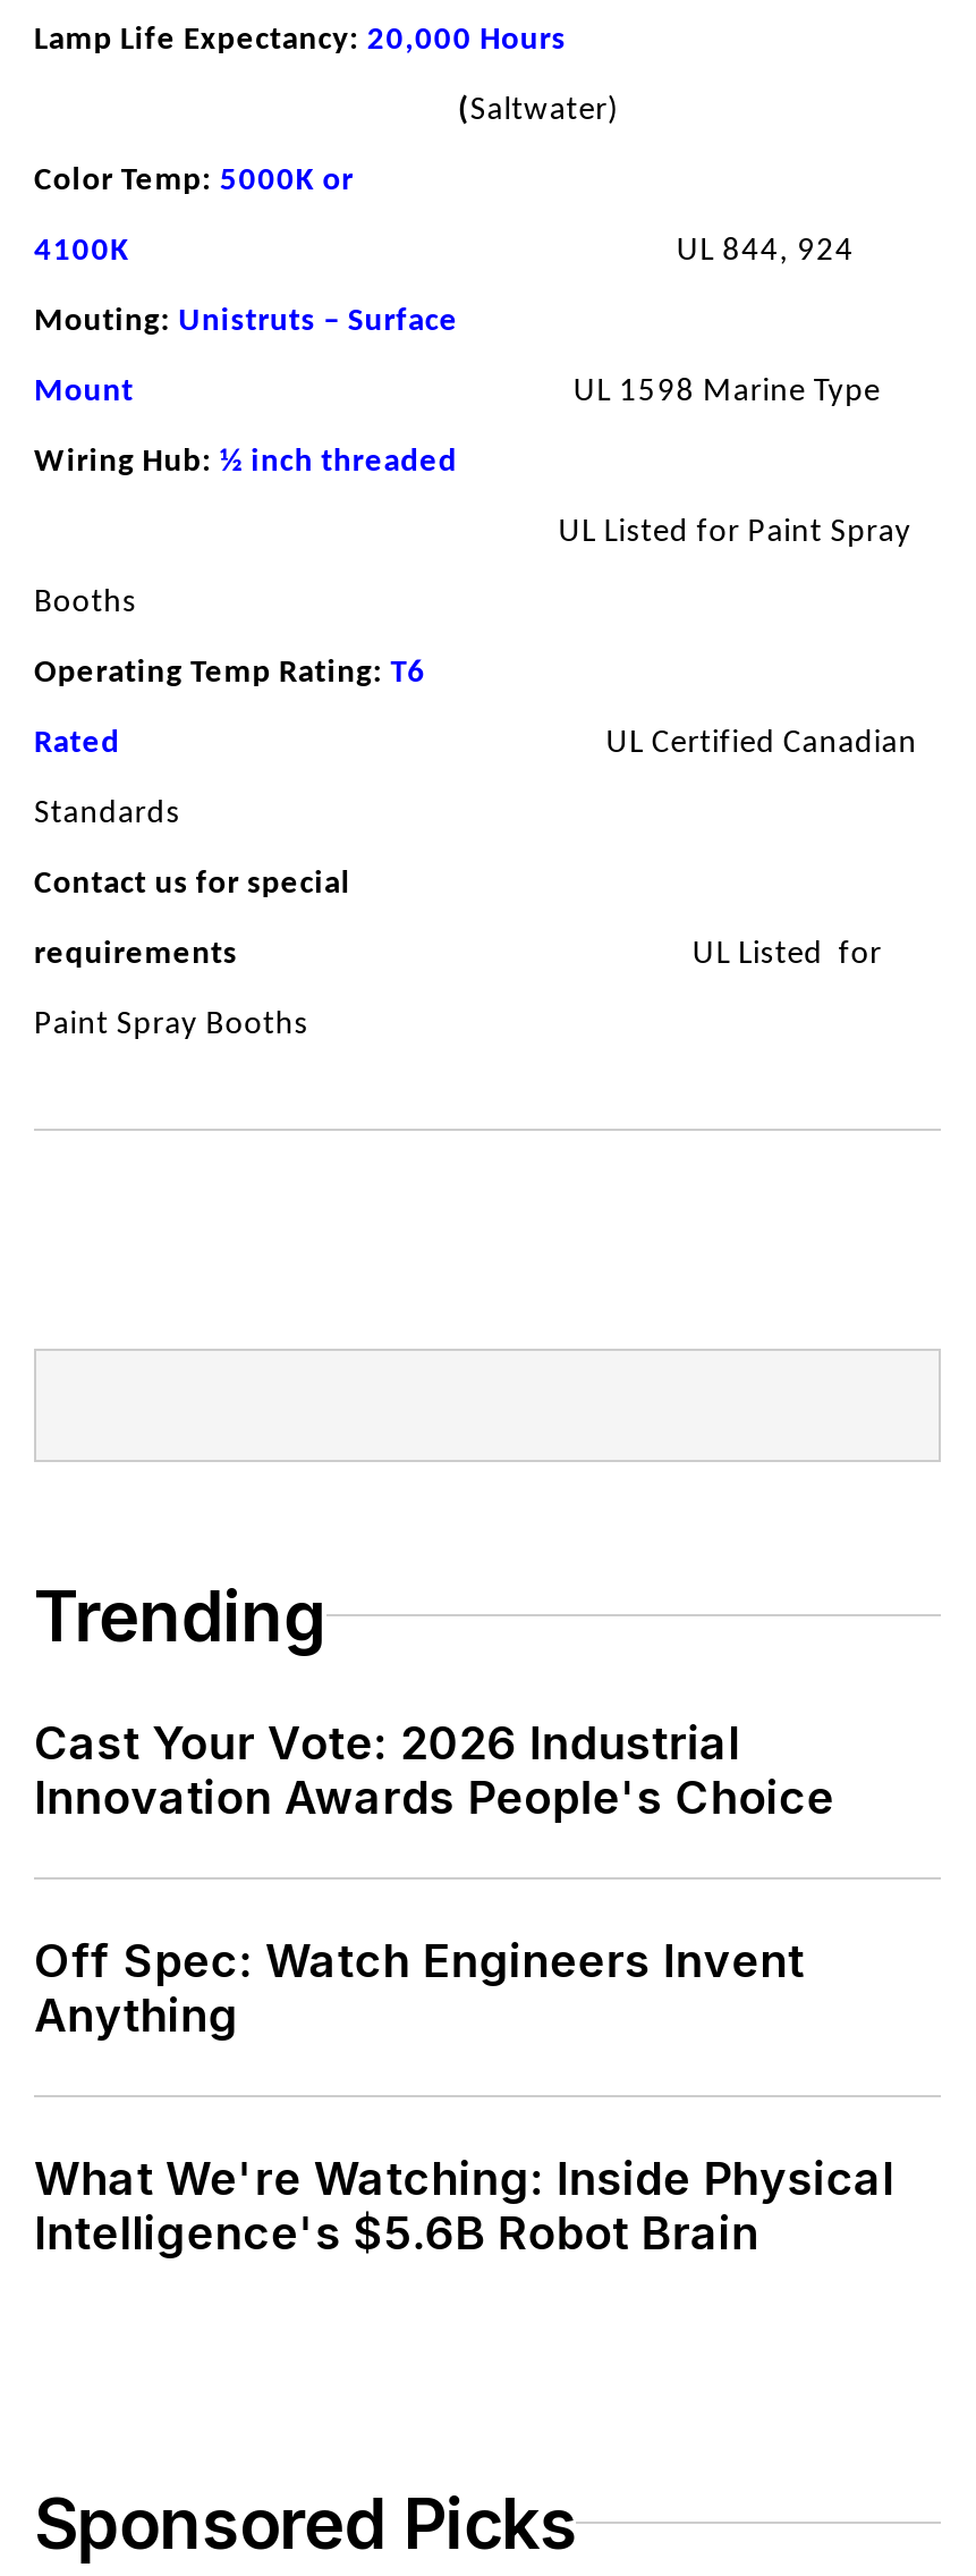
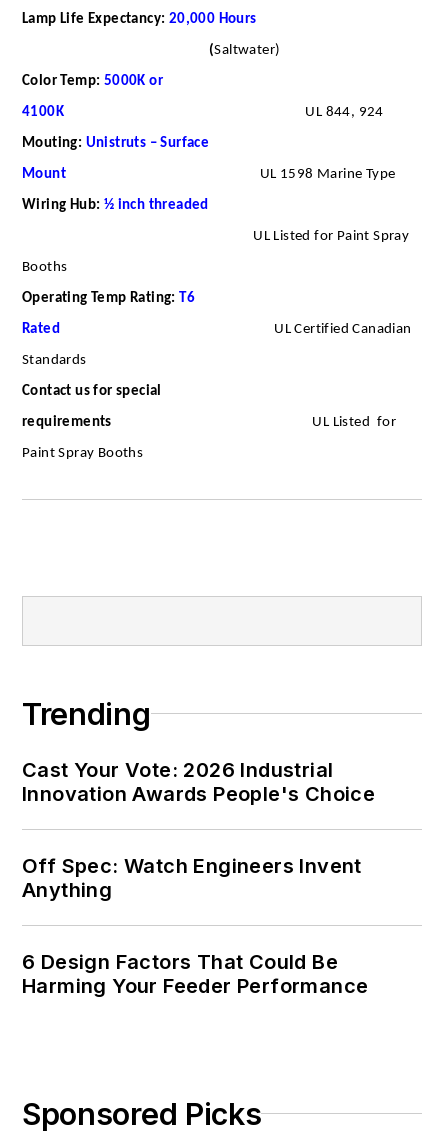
[34,2151,894,2260] What We're Watching: Inside Physical | Intelligence's $5.6B Robot Brain -> [22,950,368,998] 6 Design Factors That Could Be | Harming Your Feeder Performance

